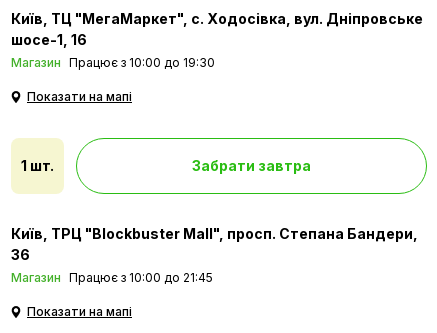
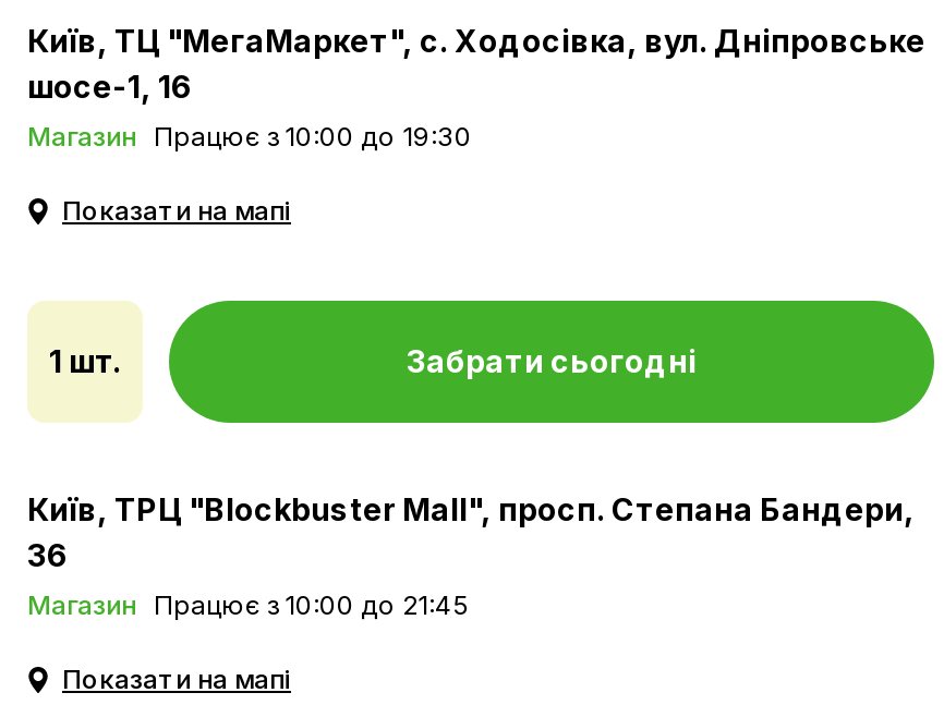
[192,157,311,174] Забрати завтра -> [407,343,697,380] Забрати сьогодні

